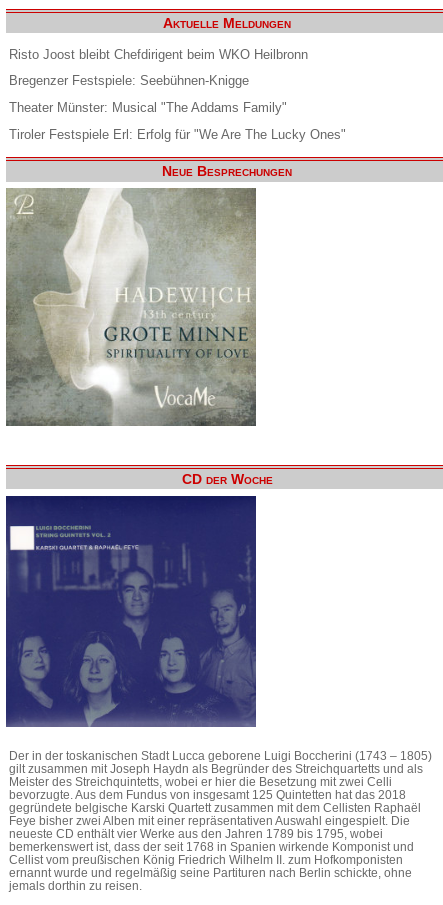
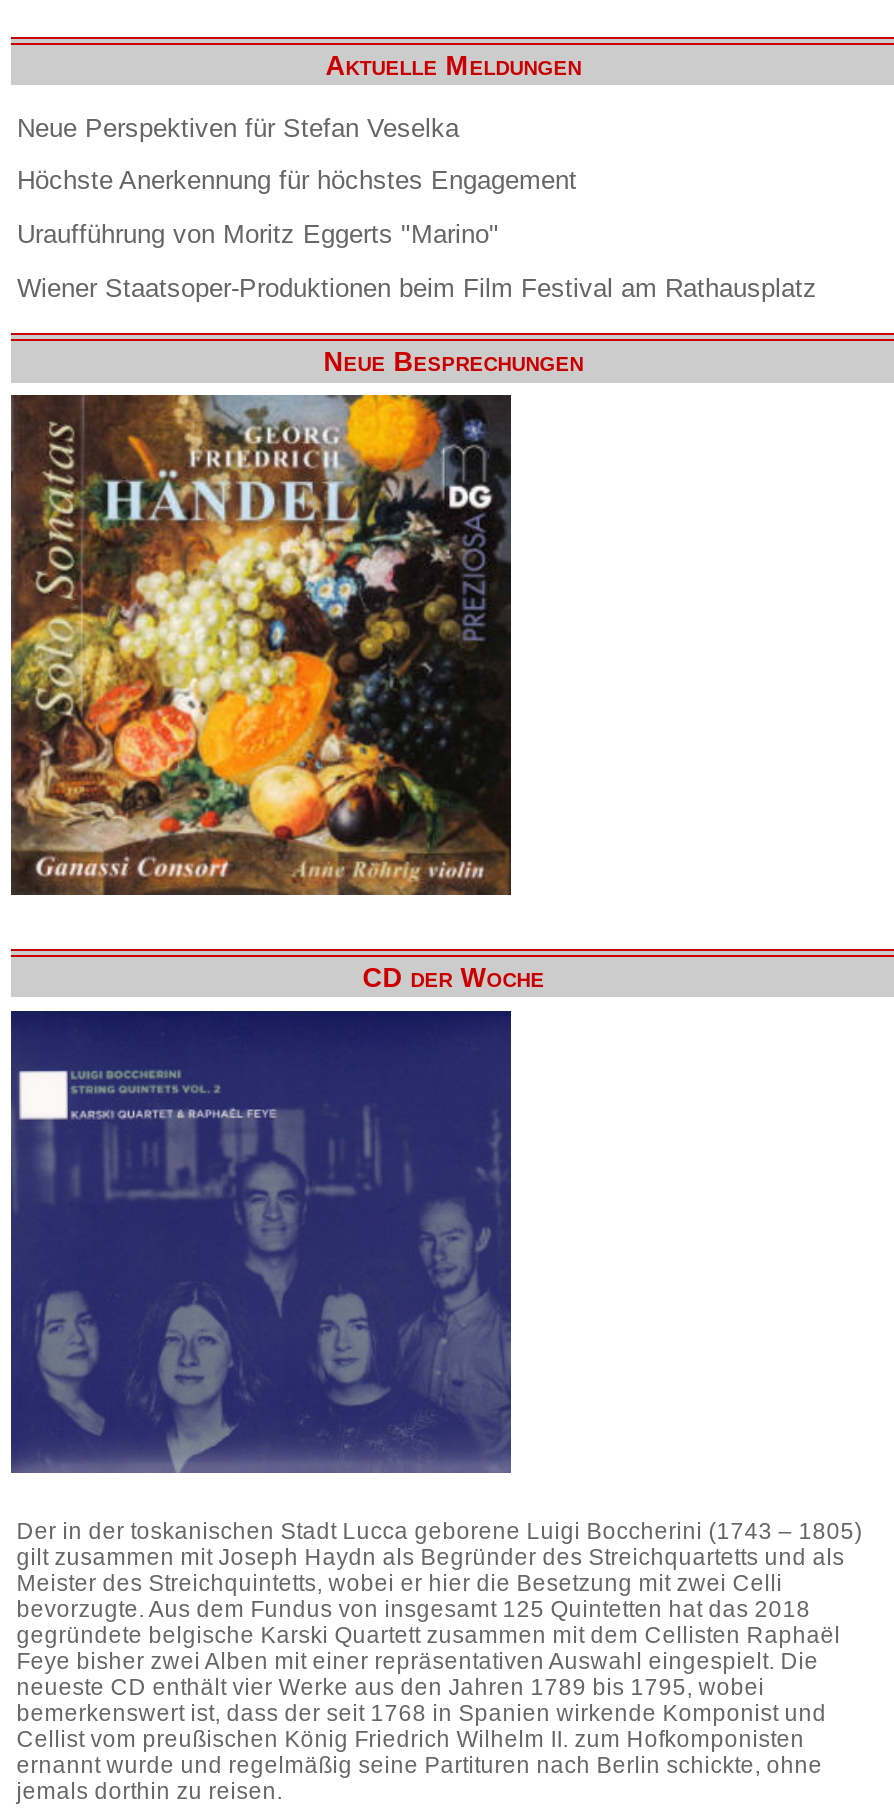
[9,46,308,61] Risto Joost bleibt Chefdirigent beim WKO Heilbronn -> [17,112,459,142] Neue Perspektiven für Stefan Veselka
[9,73,249,88] Bregenzer Festspiele: Seebühnen-Knigge -> [17,165,577,195] Höchste Anerkennung für höchstes Engagement
[9,100,287,115] Theater Münster: Musical "The Addams Family" -> [17,219,499,249] Uraufführung von Moritz Eggerts "Marino"
[9,126,346,141] Tiroler Festspiele Erl: Erfolg für "We Are The Lucky Ones" -> [17,272,817,302] Wiener Staatsoper-Produktionen beim Film Festival am Rathausplatz
[6,187,257,438] [image] -> [9,393,513,897] [image]

